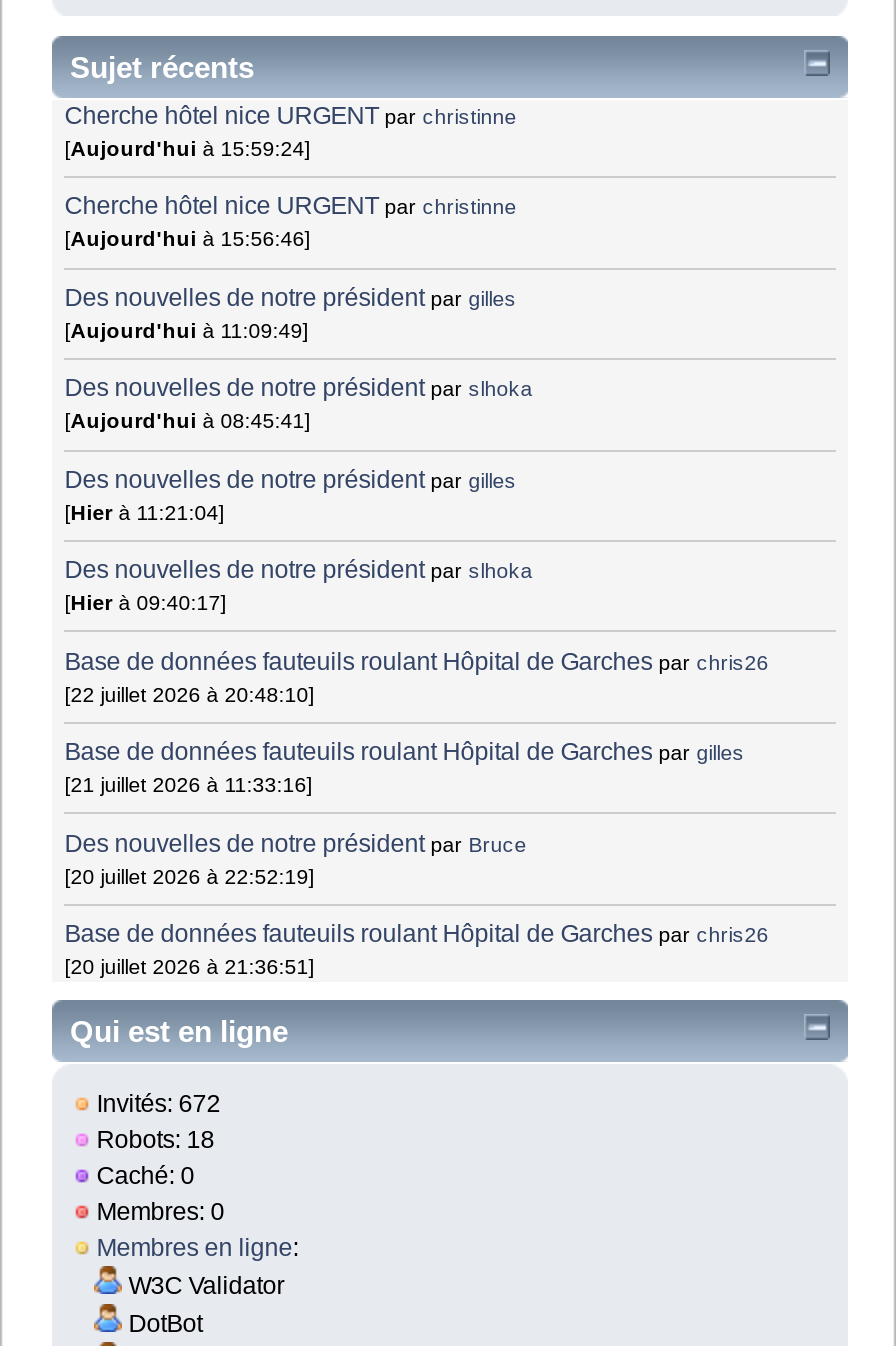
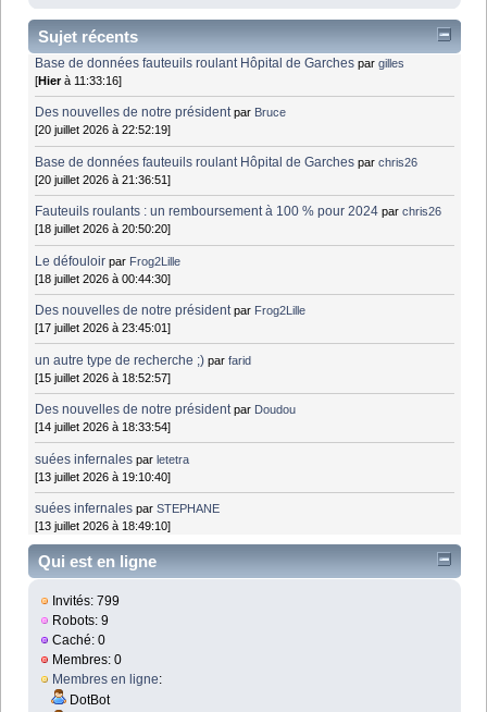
[64,102,768,705] Cherche hôtel nice URGENT par christinne | [Aujourd'hui à 15:59:24] | Cherche hôtel nice URGENT par christinne | [Aujourd'hui à 15:56:46] | Des nouvelles de notre président par gilles | [Aujourd'hui à 11:09:49] | Des nouvelles de notre président par slhoka | [Aujourd'hui à 08:45:41] | Des nouvelles de notre président par gilles | [Hier à 11:21:04] | Des nouvelles de notre président par slhoka | [Hier à 09:40:17] | Base de données fauteuils roulant Hôpital de Garches par chris26 | [22 juillet 2026 à 20:48:10] -> none
moved [64,738,744,766] -> [35,55,405,71]: Base de données fauteuils roulant Hôpital de Garches par gilles
[64,772,312,796] [21 juillet 2026 à 11:33:16] -> [35,74,122,87] [Hier à 11:33:16]
moved [64,829,768,978] -> [35,105,418,186]: Des nouvelles de notre président par Bruce | [20 juillet 2026 à 22:52:19] | Base de données fauteuils roulant Hôpital de Garches par chris26 | [20 juillet 2026 à 21:36:51]
none -> [35,204,442,532] Fauteuils roulants : un remboursement à 100 % pour 2024 par chris26 | [18 juillet 2026 à 20:50:20] | Le défouloir par Frog2Lille | [18 juillet 2026 à 00:44:30] | Des nouvelles de notre président par Frog2Lille | [17 juillet 2026 à 23:45:01] | un autre type de recherche ;) par farid | [15 juillet 2026 à 18:52:57] | Des nouvelles de notre président par Doudou | [14 juillet 2026 à 18:33:54] | suées infernales par letetra | [13 juillet 2026 à 19:10:40] | suées infernales par STEPHANE | [13 juillet 2026 à 18:49:10]
[90,1090,220,1118] Invités: 672 -> [49,593,120,608] Invités: 799
[90,1126,214,1154] Robots: 18 -> [49,613,109,628] Robots: 9
[122,1272,284,1300] W3C Validator -> none

